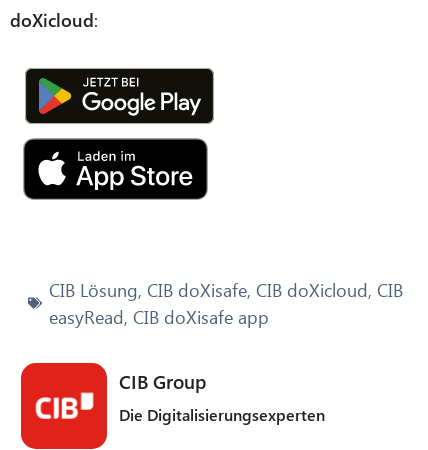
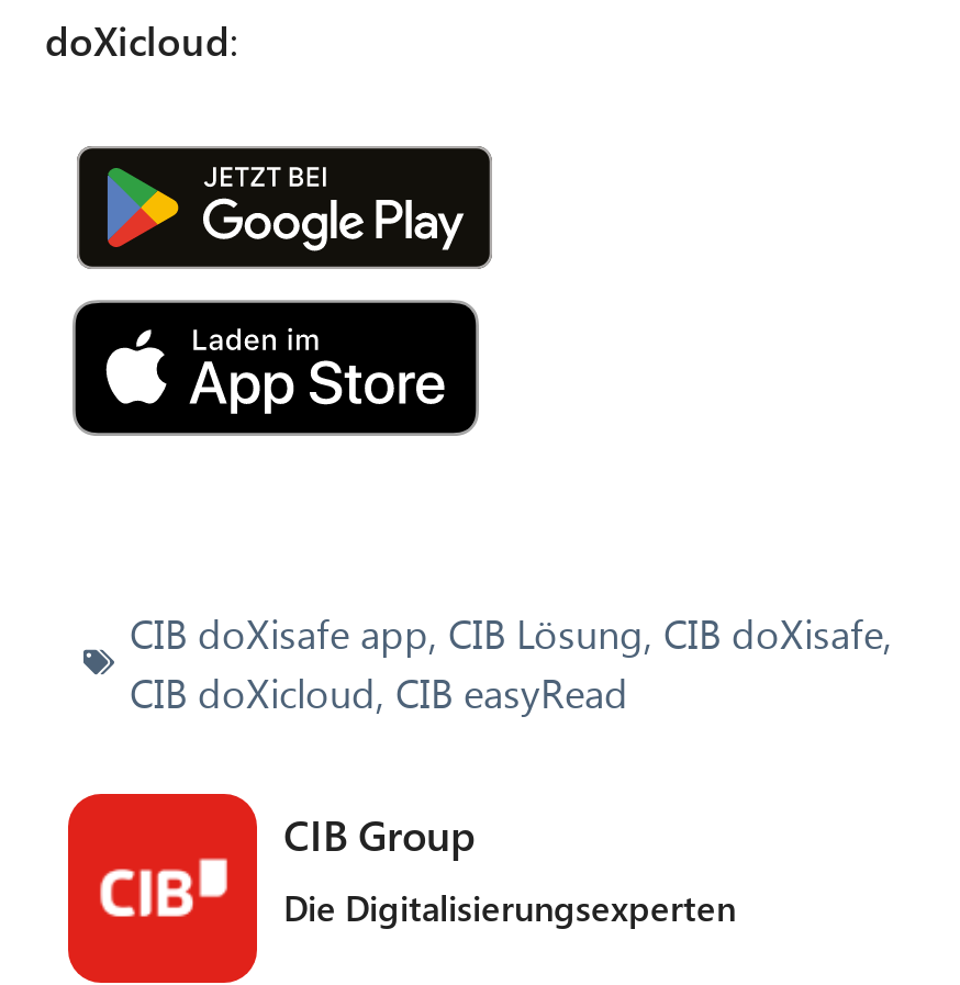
[49,277,403,329] CIB Lösung, CIB doXisafe, CIB doXicloud, CIB | easyRead, CIB doXisafe app -> [130,606,892,720] CIB doXisafe app, CIB Lösung, CIB doXisafe, | CIB doXicloud, CIB easyRead

